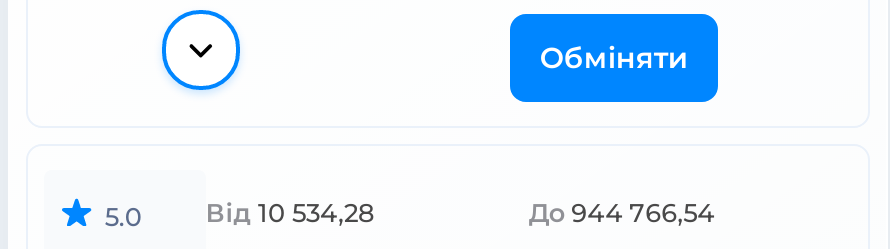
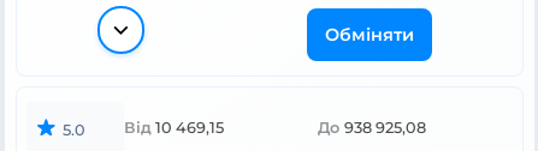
[206,199,374,229] Від 10 534,28 -> [124,119,224,137] Від 10 469,15
[529,199,715,229] До 944 766,54 -> [318,119,426,137] До 938 925,08

